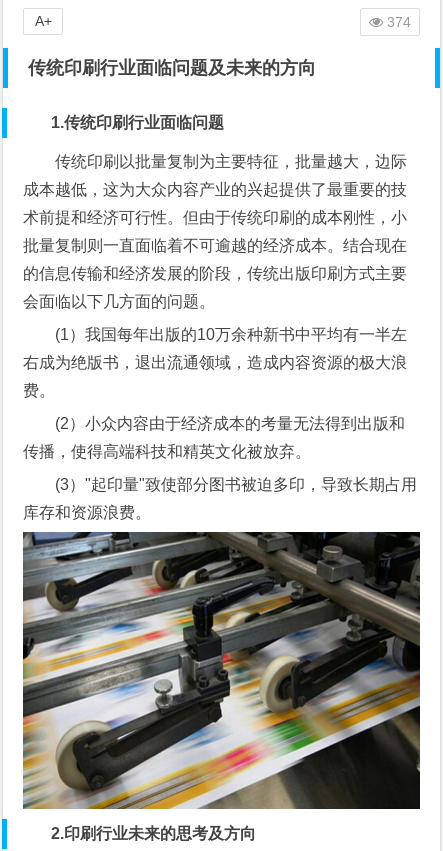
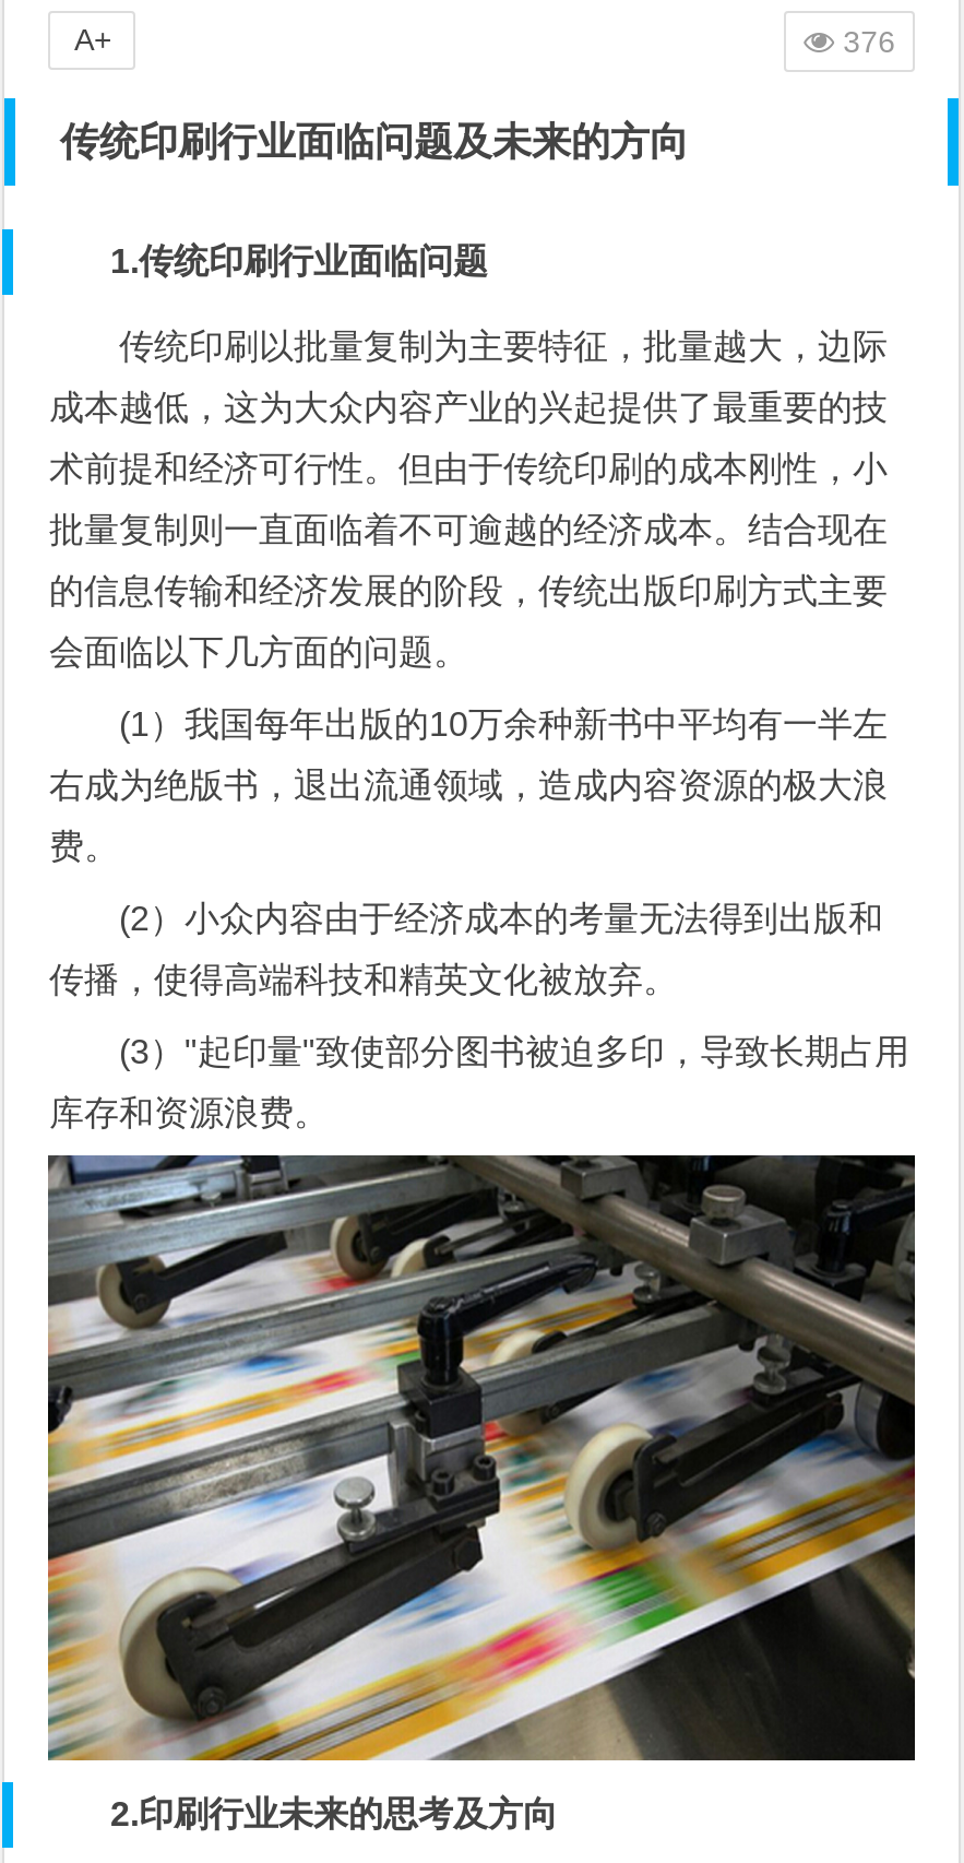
[383,14,411,30] 374 -> [834,24,895,59] 376

